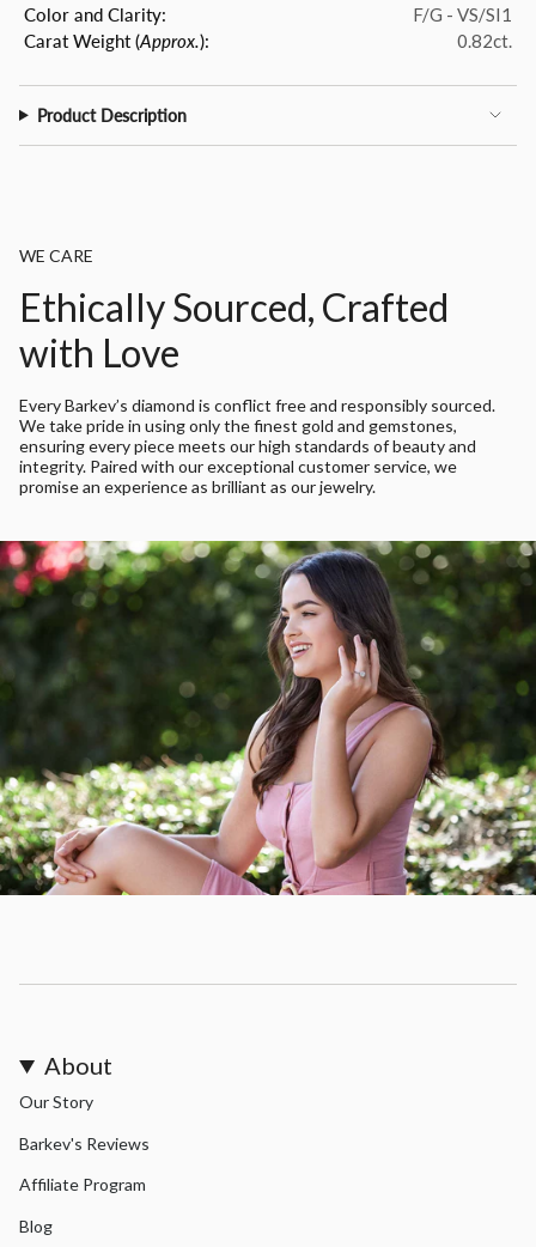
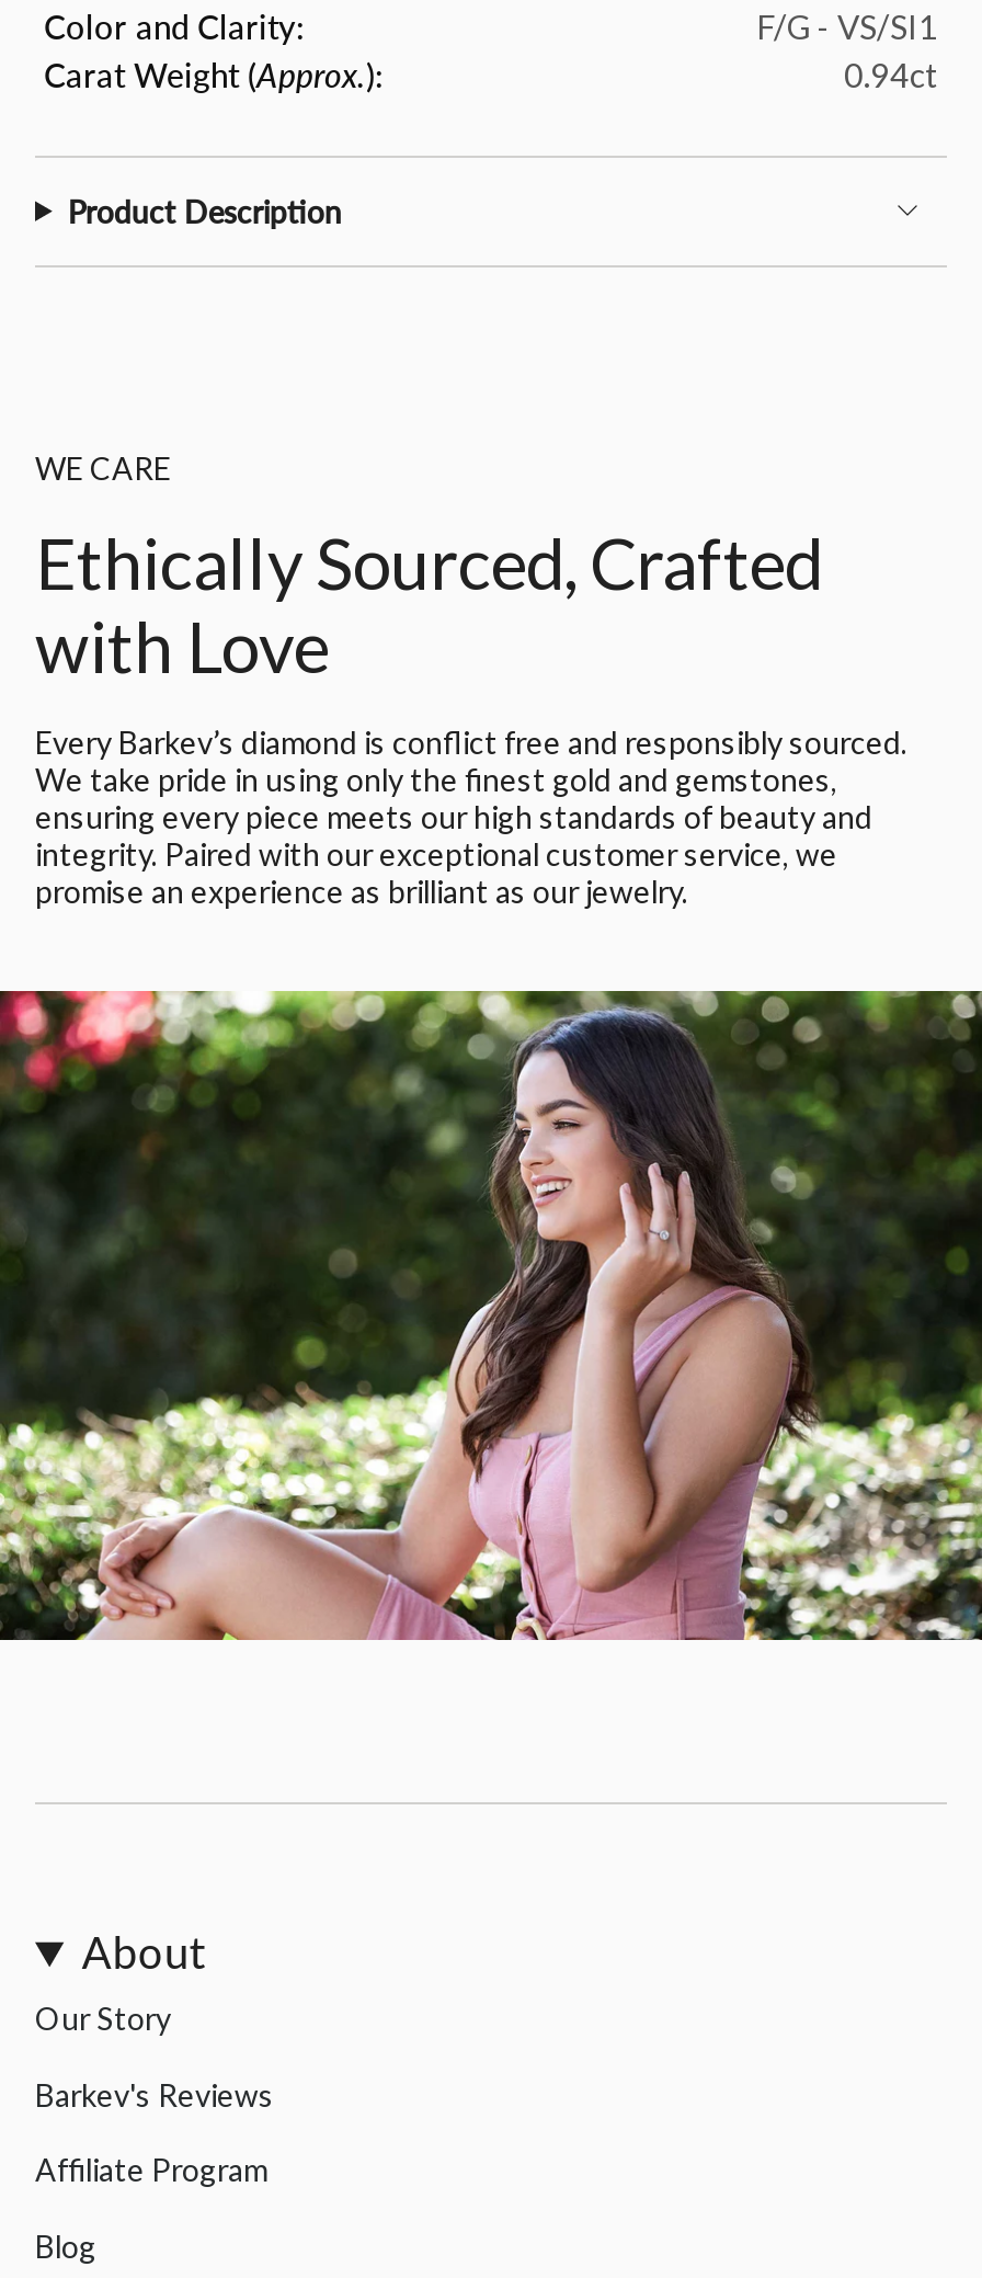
[457,30,512,51] 0.82ct. -> [844,54,938,94] 0.94ct

